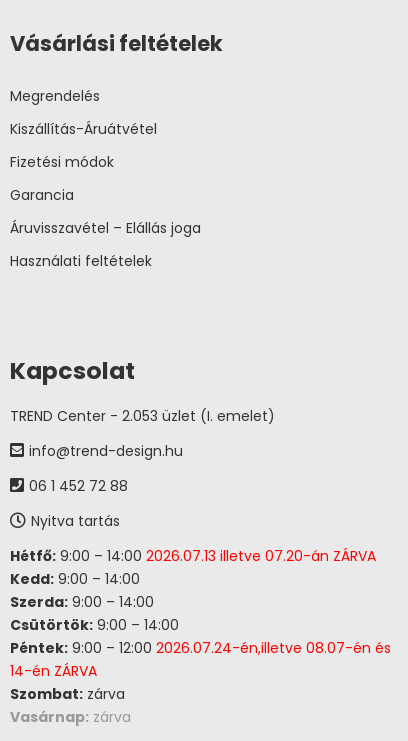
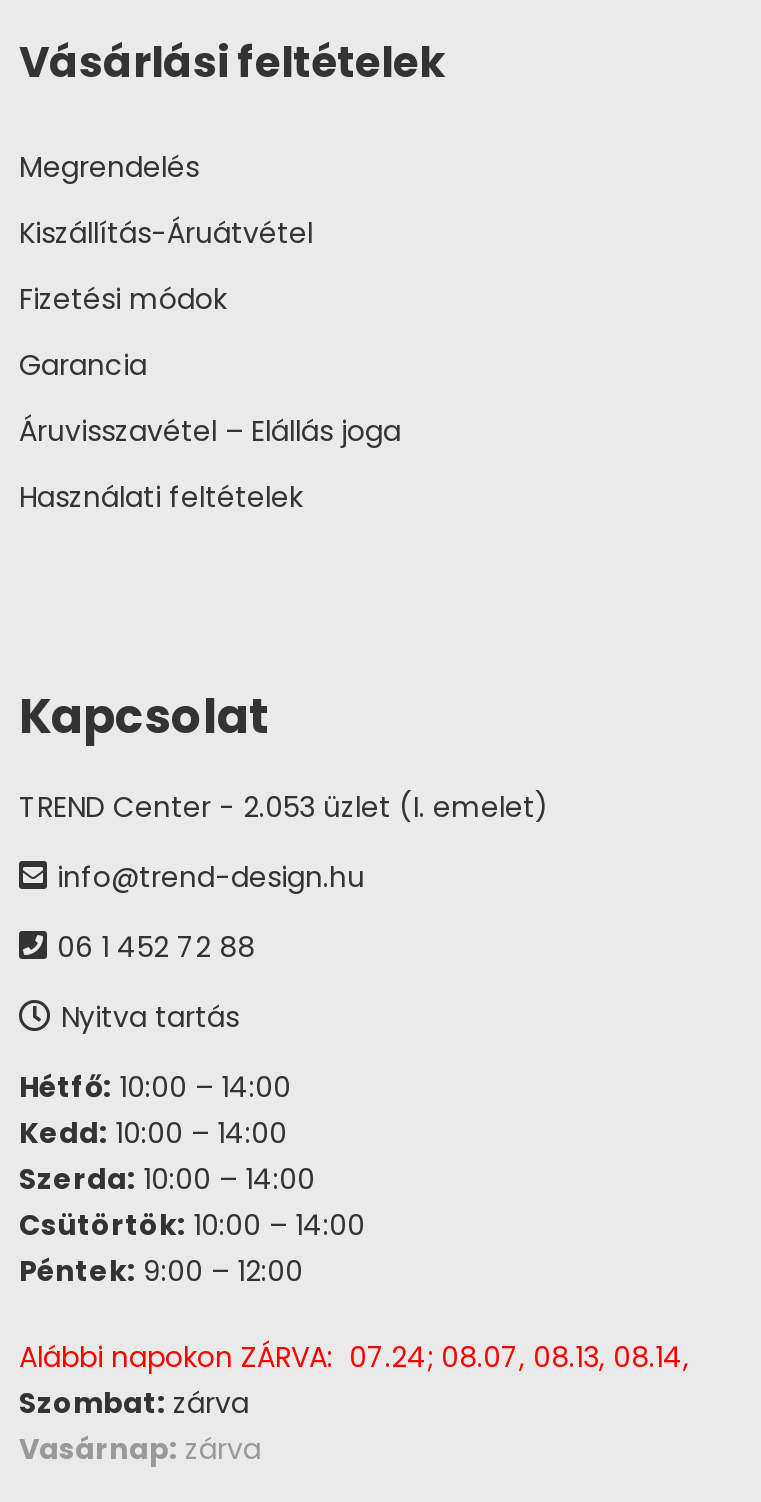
[10,546,391,681] Hétfő: 9:00 – 14:00 2026.07.13 illetve 07.20-án ZÁRVA | Kedd: 9:00 – 14:00 | Szerda: 9:00 – 14:00 | Csütörtök: 9:00 – 14:00 | Péntek: 9:00 – 12:00 2026.07.24-én,illetve 08.07-én és | 14-én ZÁRVA -> [19,1067,689,1377] Hétfő: 10:00 – 14:00 | Kedd: 10:00 – 14:00 | Szerda: 10:00 – 14:00 | Csütörtök: 10:00 – 14:00 | Péntek: 9:00 – 12:00 | Alábbi napokon ZÁRVA: 07.24; 08.07, 08.13, 08.14,

